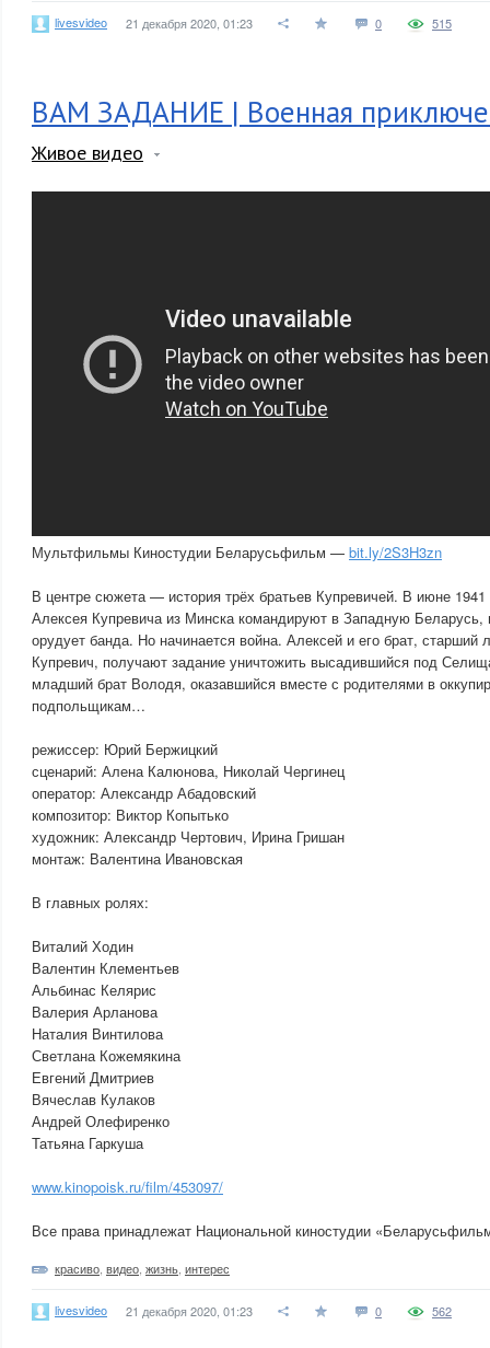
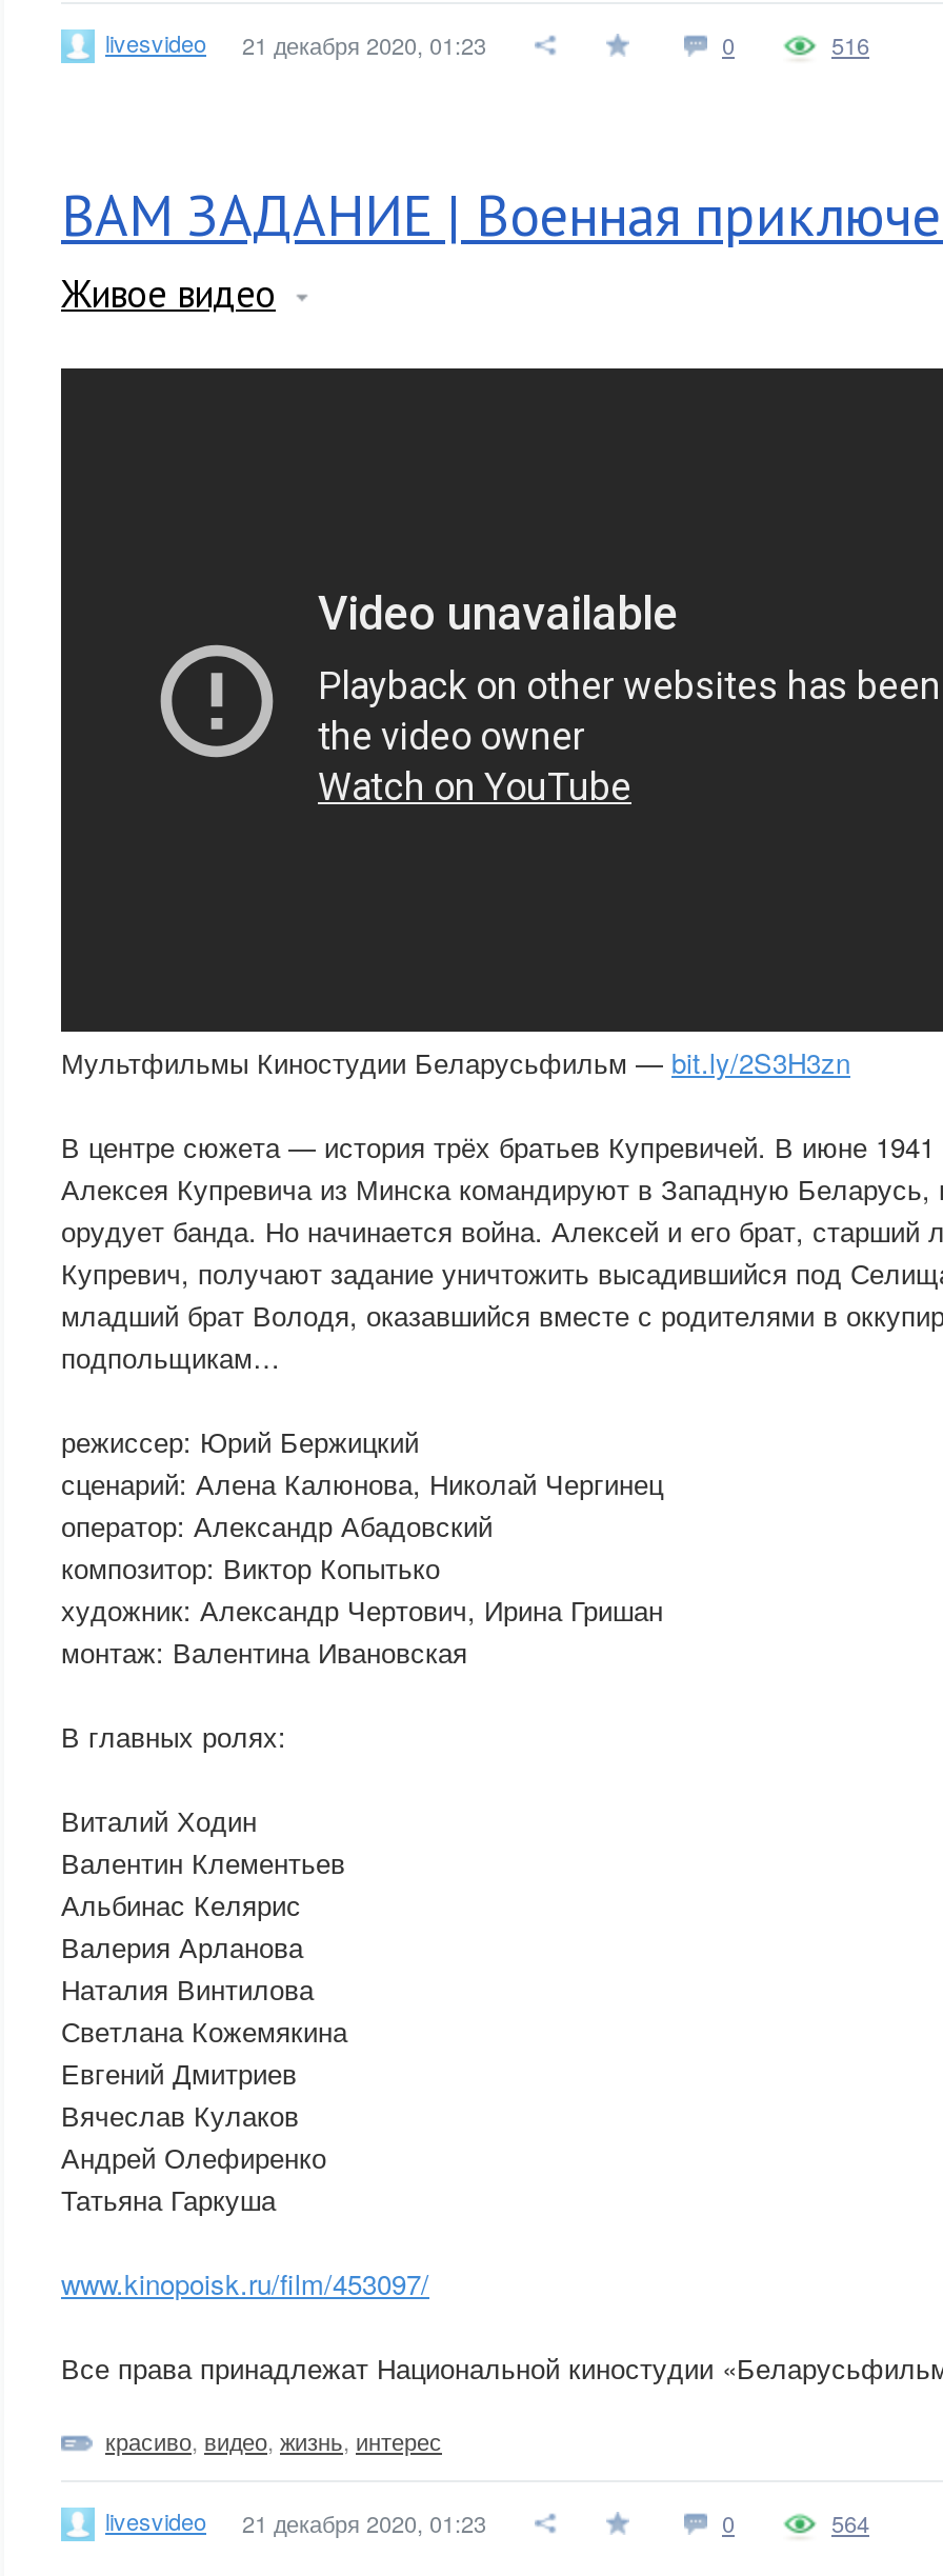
[432,14,452,32] 515 -> [831,27,869,61] 516
[432,1302,452,1320] 562 -> [831,2505,869,2539] 564

